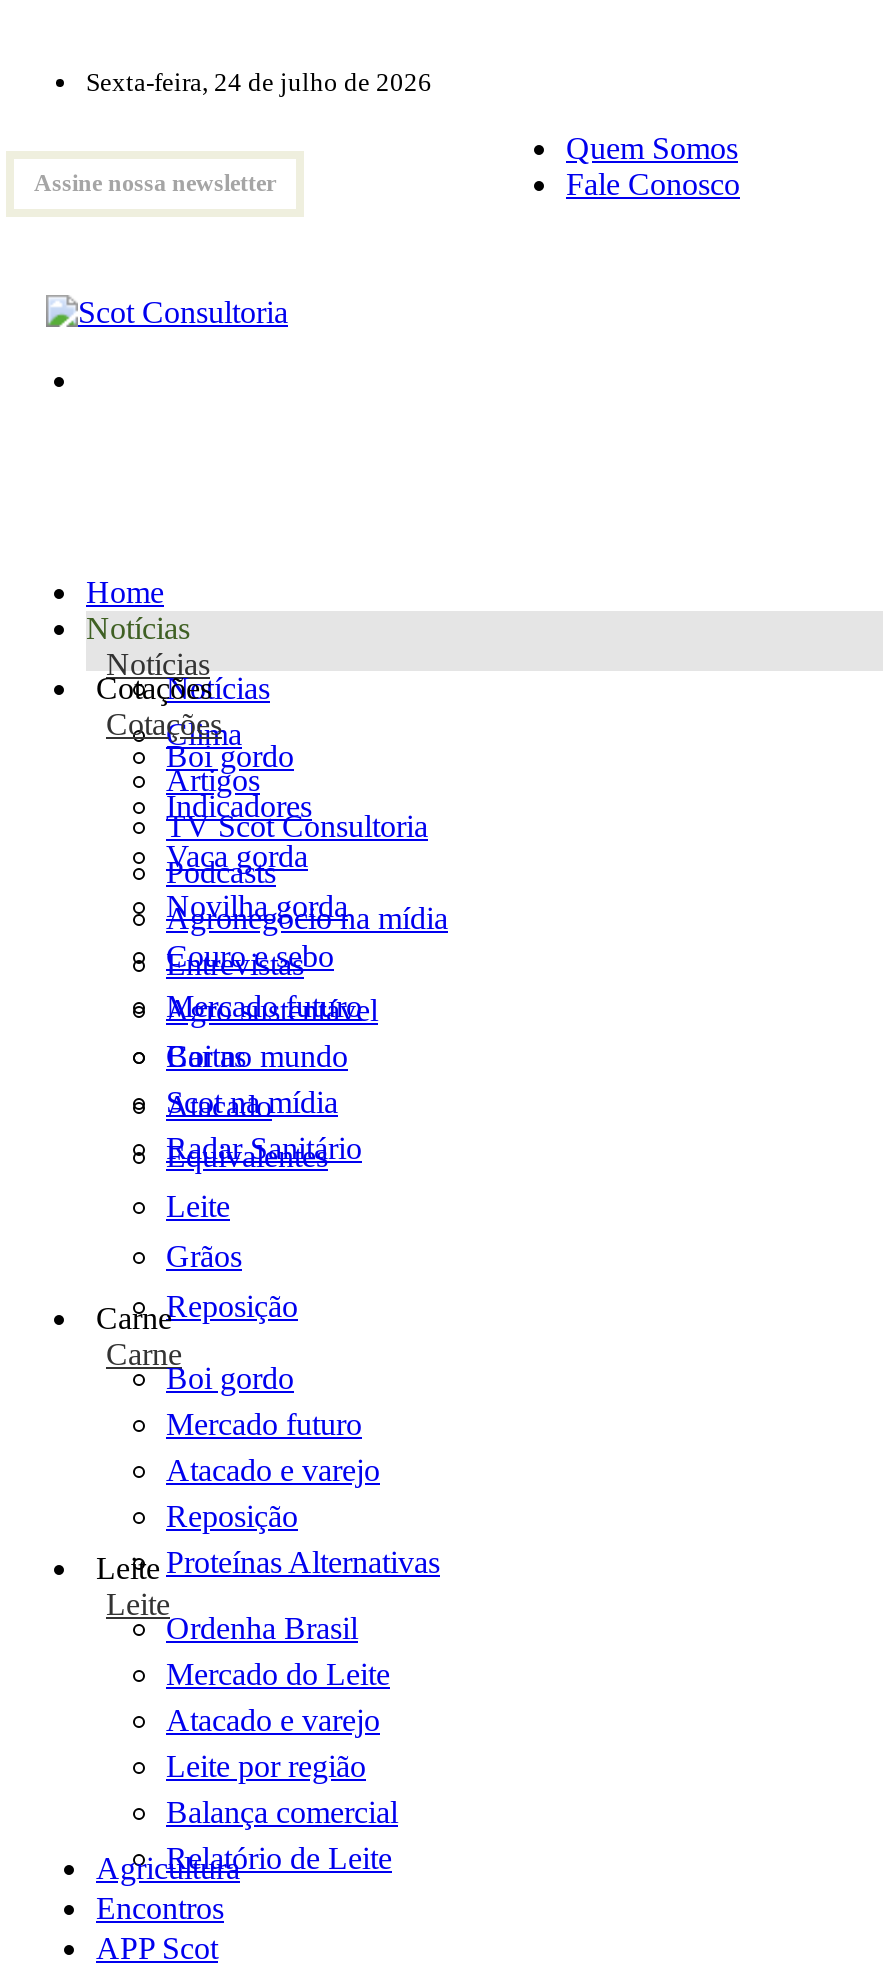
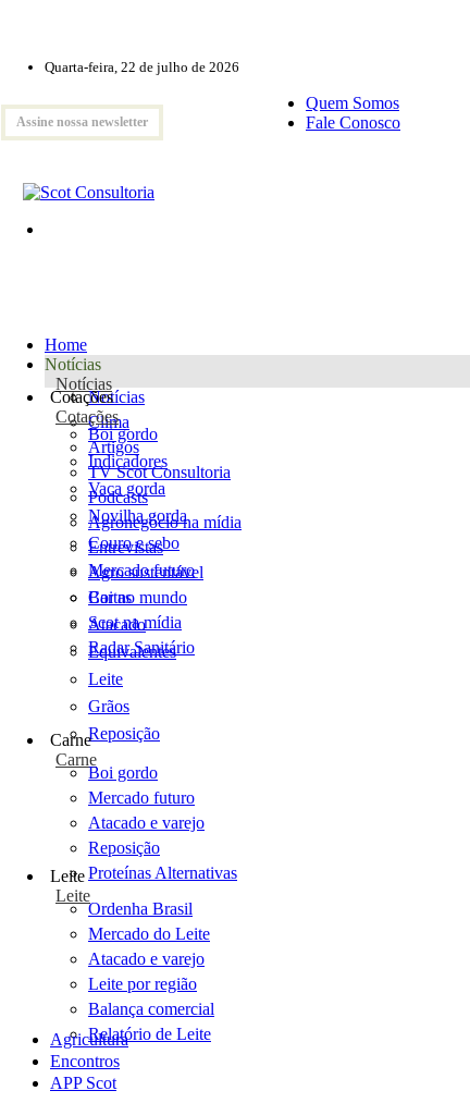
[86,67,432,97] Sexta-feira, 24 de julho de 2026 -> [45,59,239,75] Quarta-feira, 22 de julho de 2026

